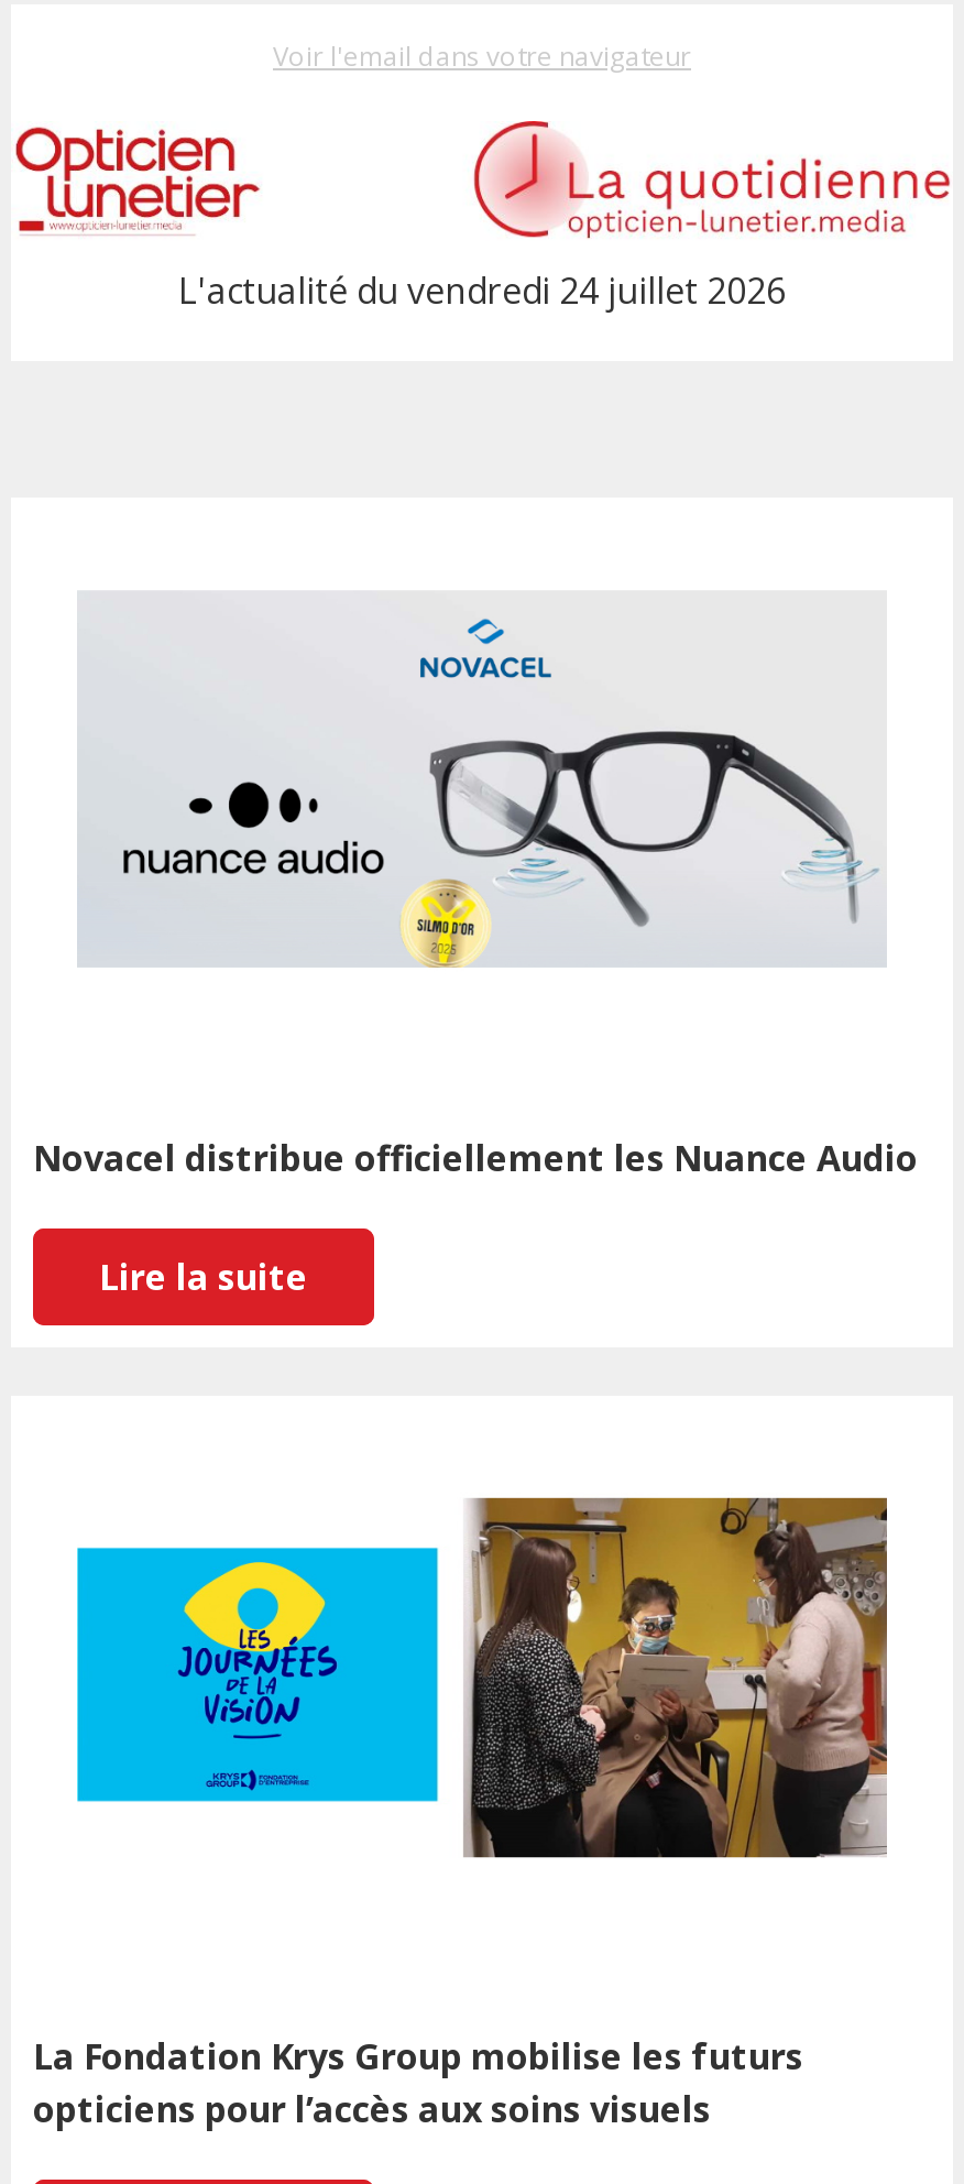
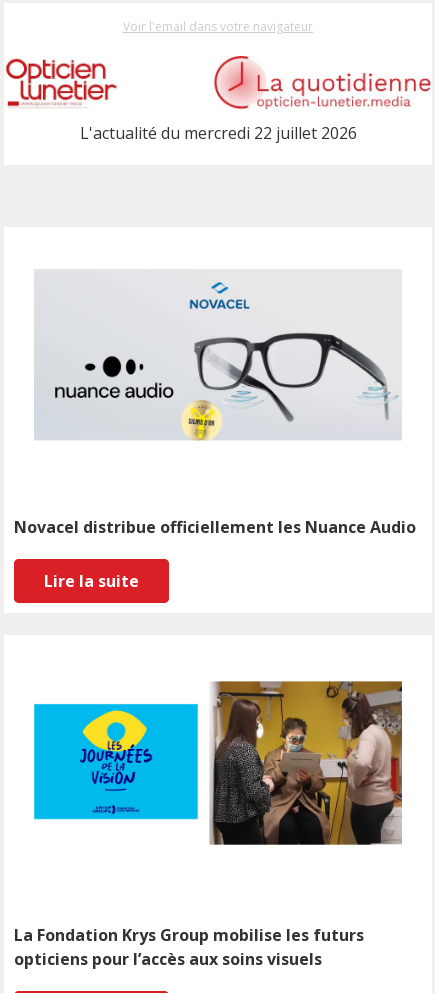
[178,266,786,315] L'actualité du vendredi 24 juillet 2026 -> [79,122,356,144] L'actualité du mercredi 22 juillet 2026

